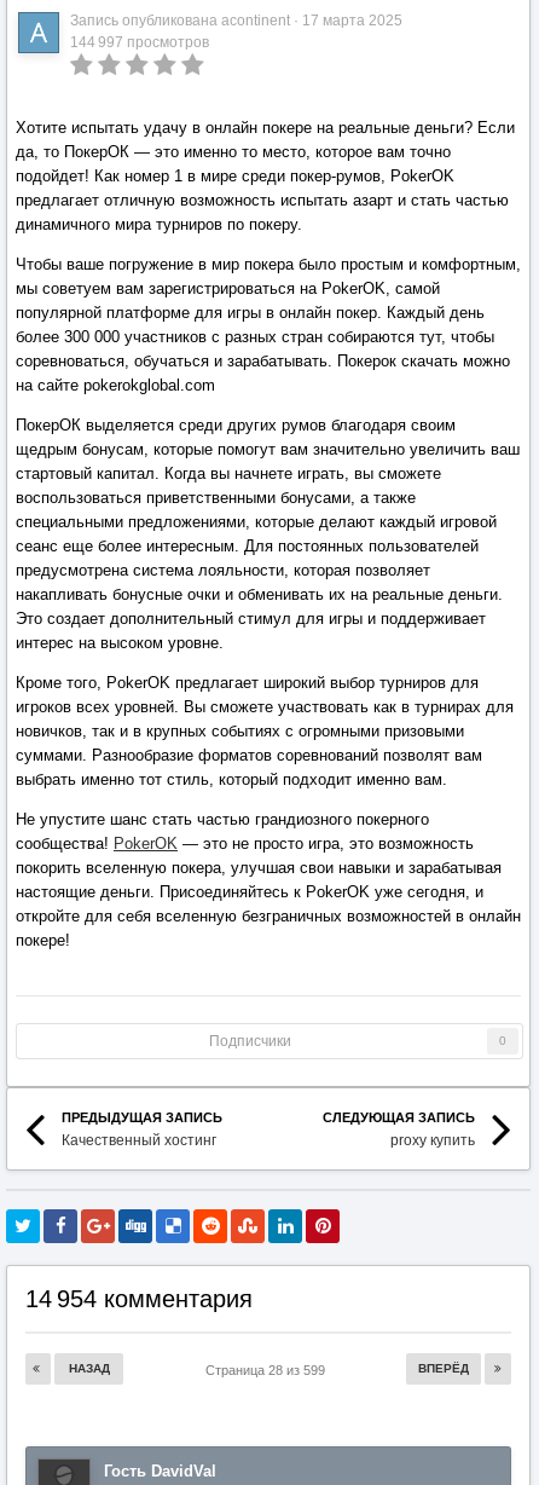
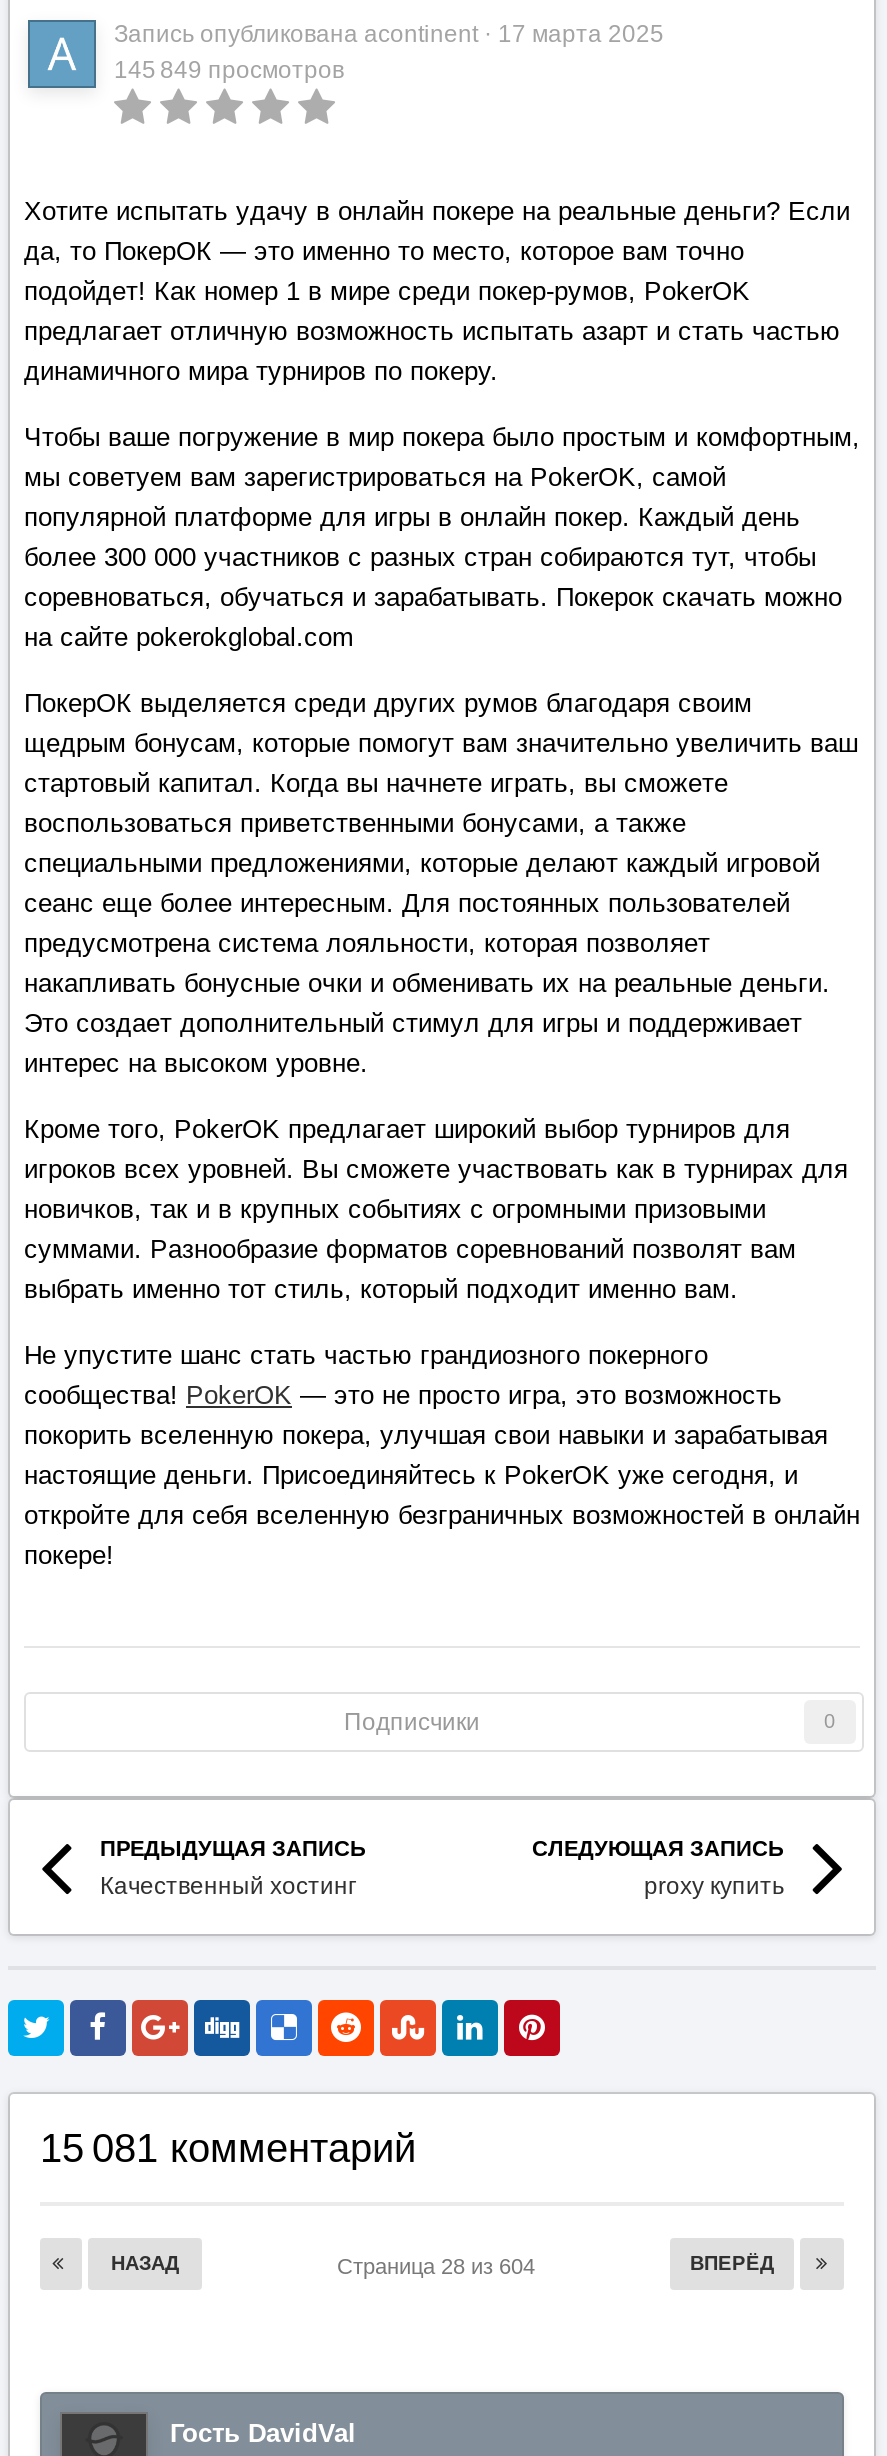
[70,34,209,51] 144 997 просмотров -> [114,56,344,84] 145 849 просмотров
[25,1285,253,1312] 14 954 комментария -> [40,2126,416,2170] 15 081 комментарий
[205,1363,332,1377] Страница 28 из 599 -> [337,2254,547,2278] Страница 28 из 604

